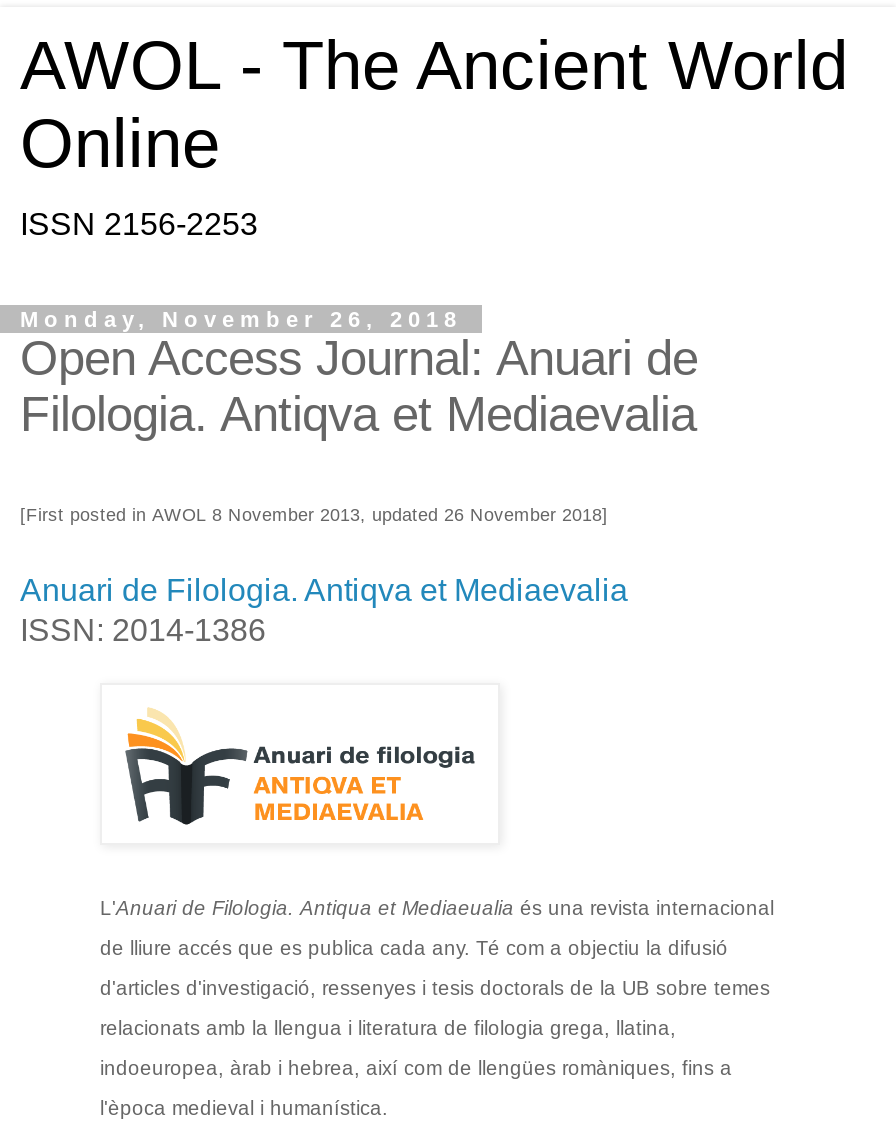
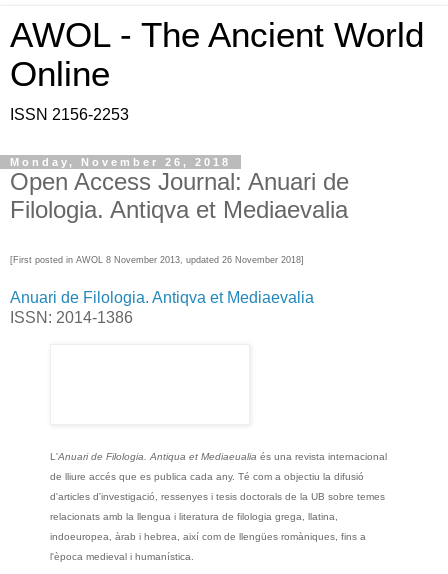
[124,707,476,827] [image] -> none

